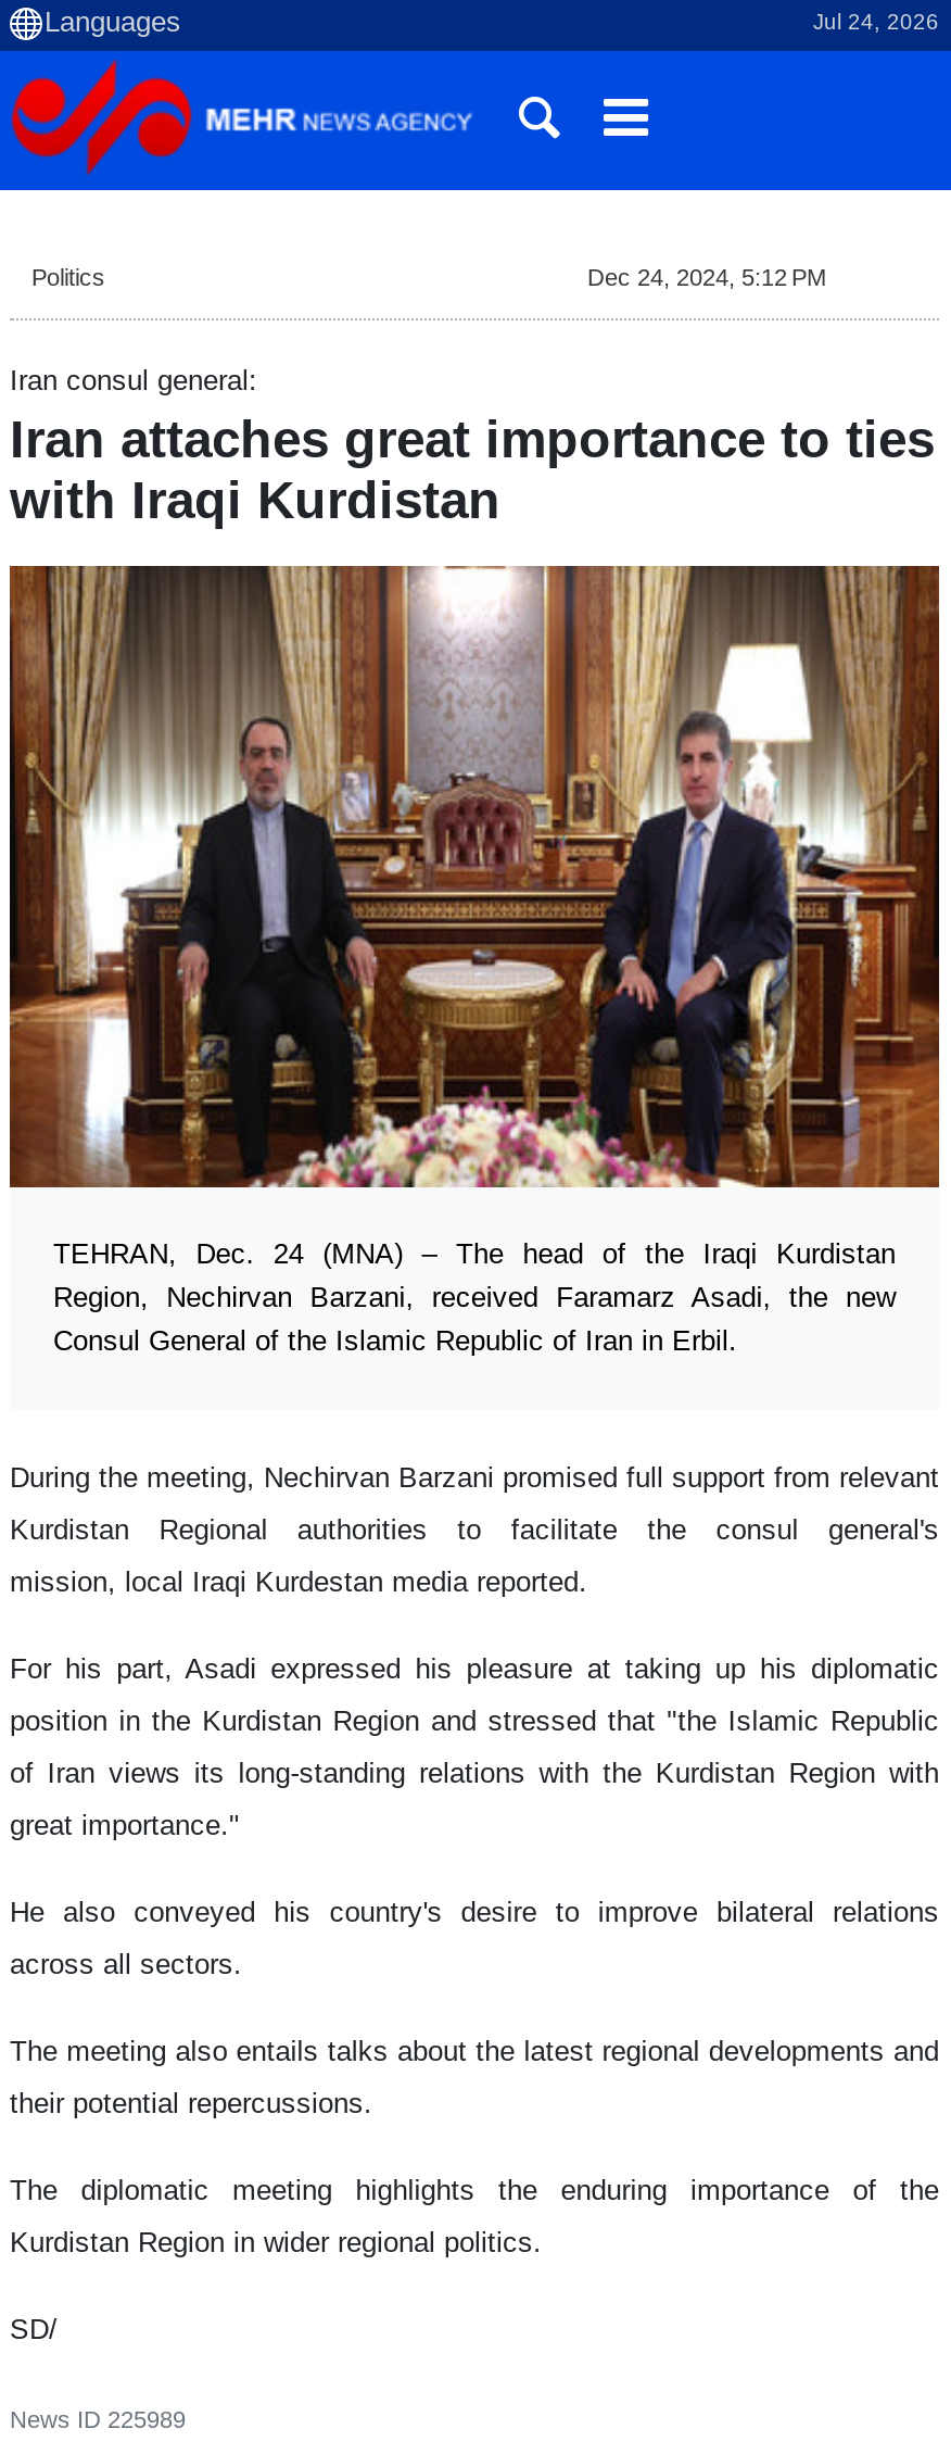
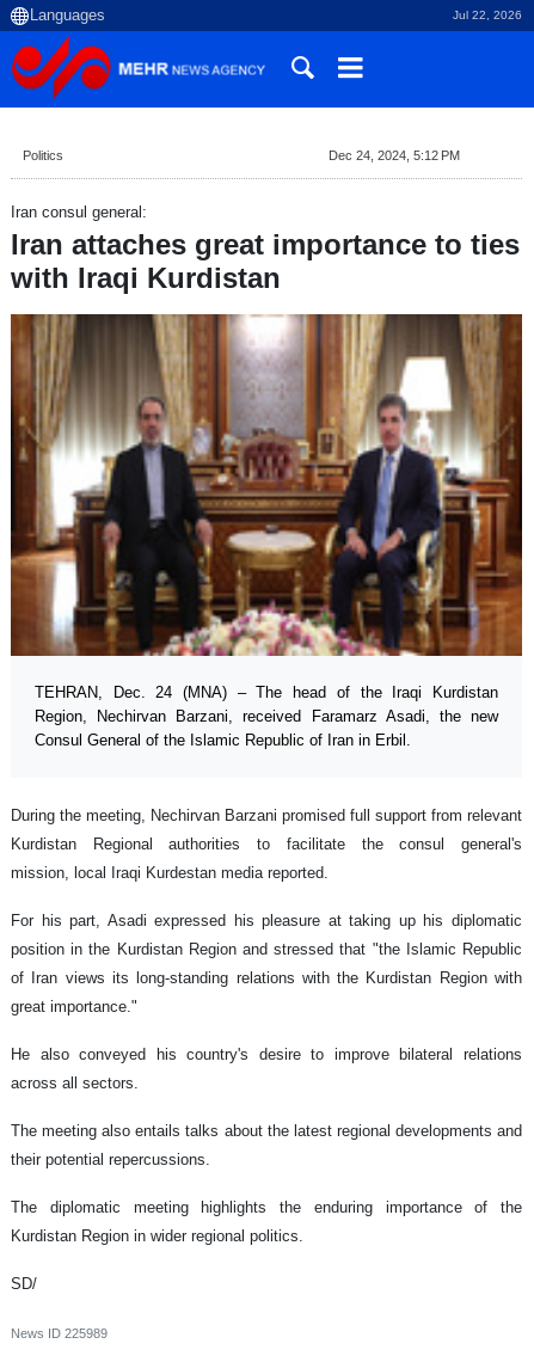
[813,10,939,34] Jul 24, 2026 -> [453,8,522,22] Jul 22, 2026

